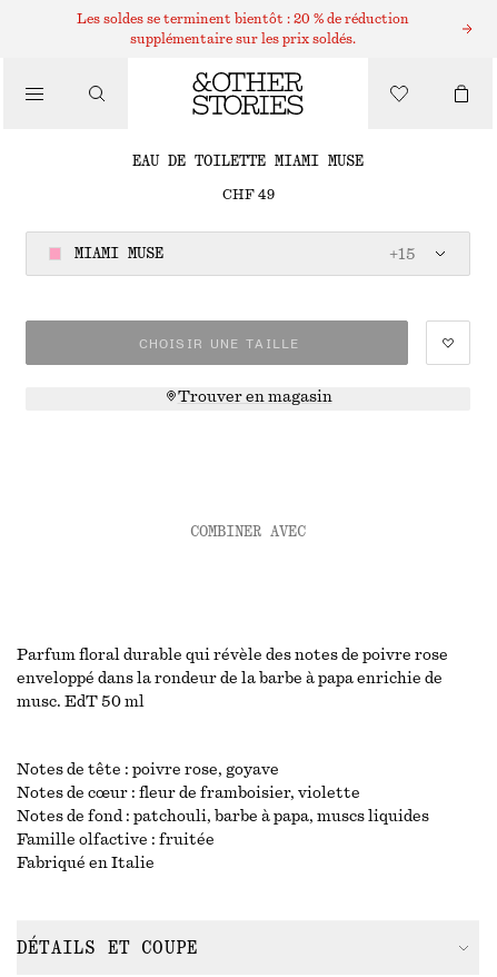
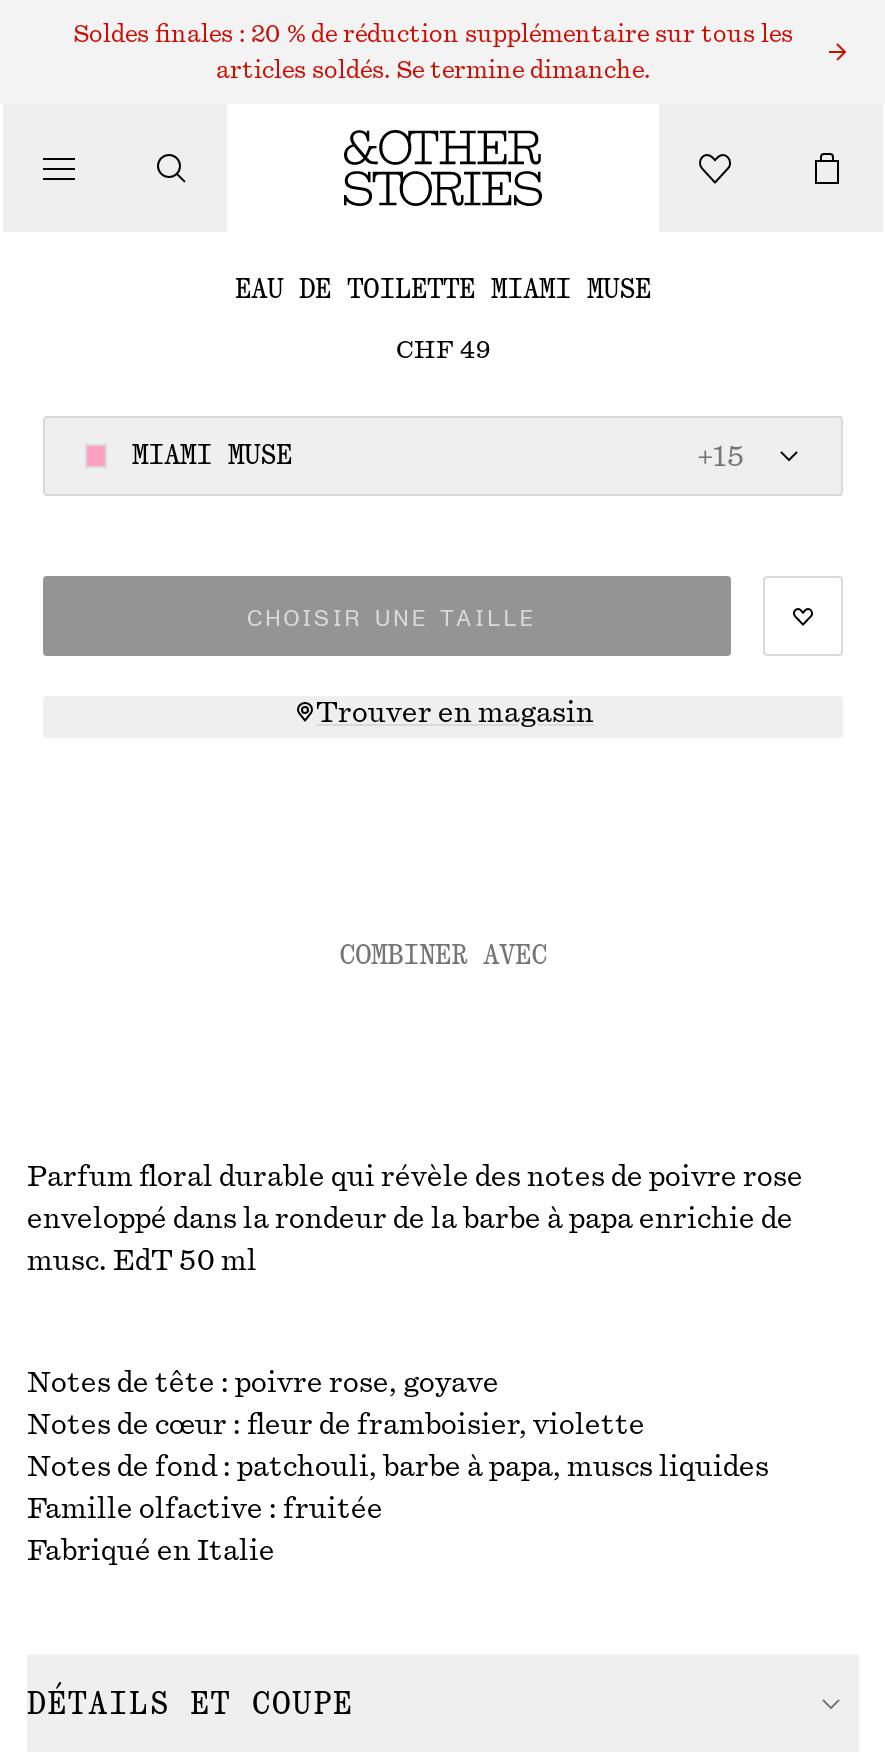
[76,12,409,26] Les soldes se terminent bientôt : 20 % de réduction -> [73,22,793,46] Soldes finales : 20 % de réduction supplémentaire sur tous les
[130,32,355,46] supplémentaire sur les prix soldés. -> [216,58,650,82] articles soldés. Se termine dimanche.

